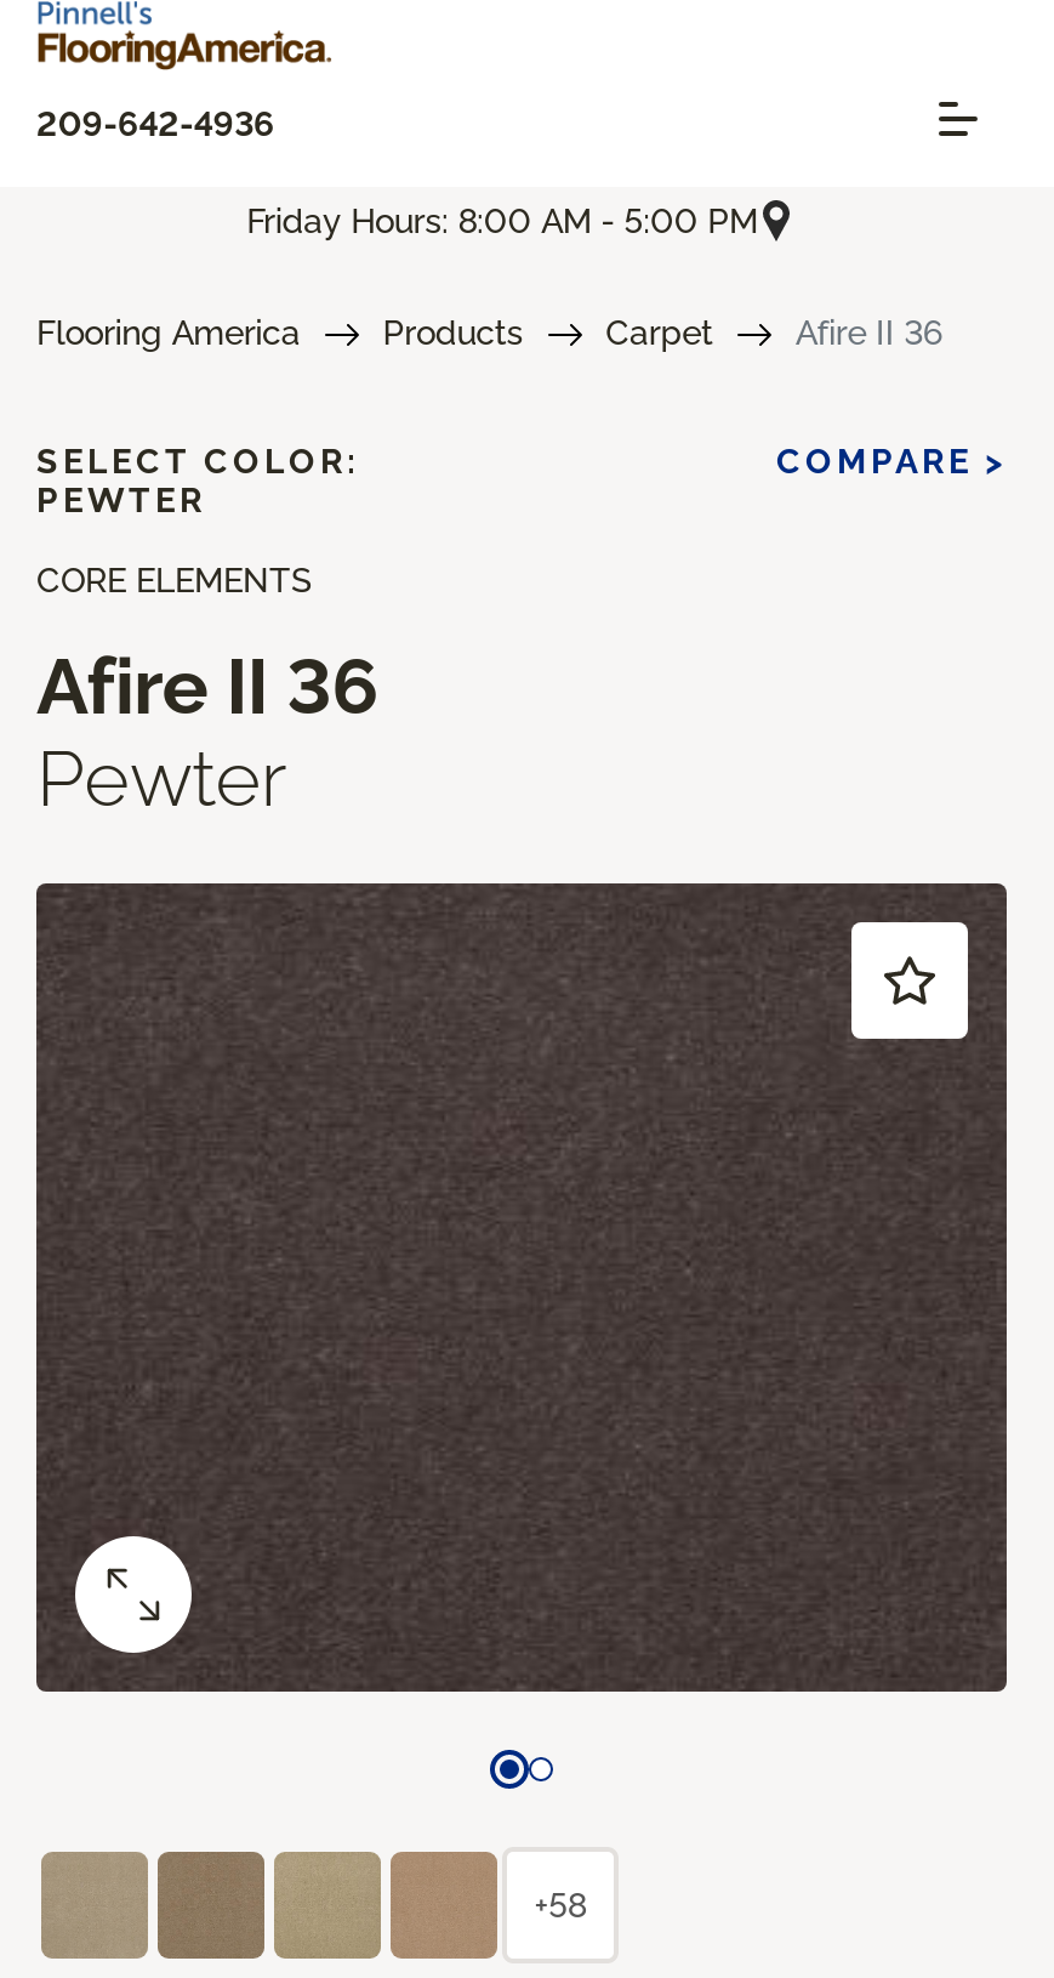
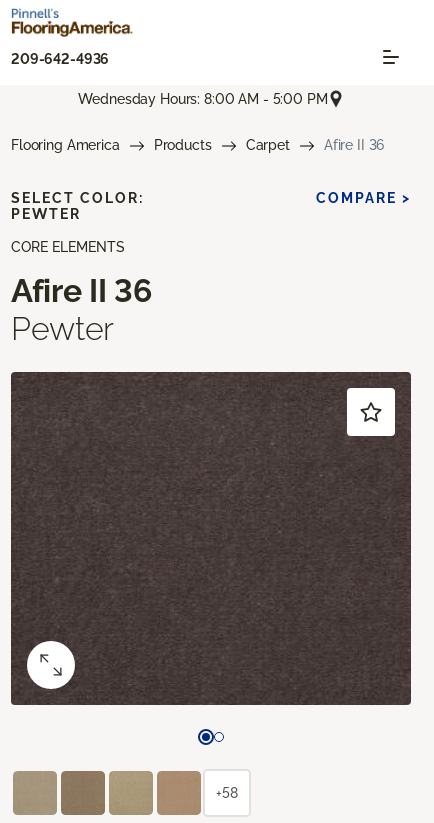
[247,201,758,240] Friday Hours: 8:00 AM - 5:00 PM -> [78,91,328,107] Wednesday Hours: 8:00 AM - 5:00 PM

